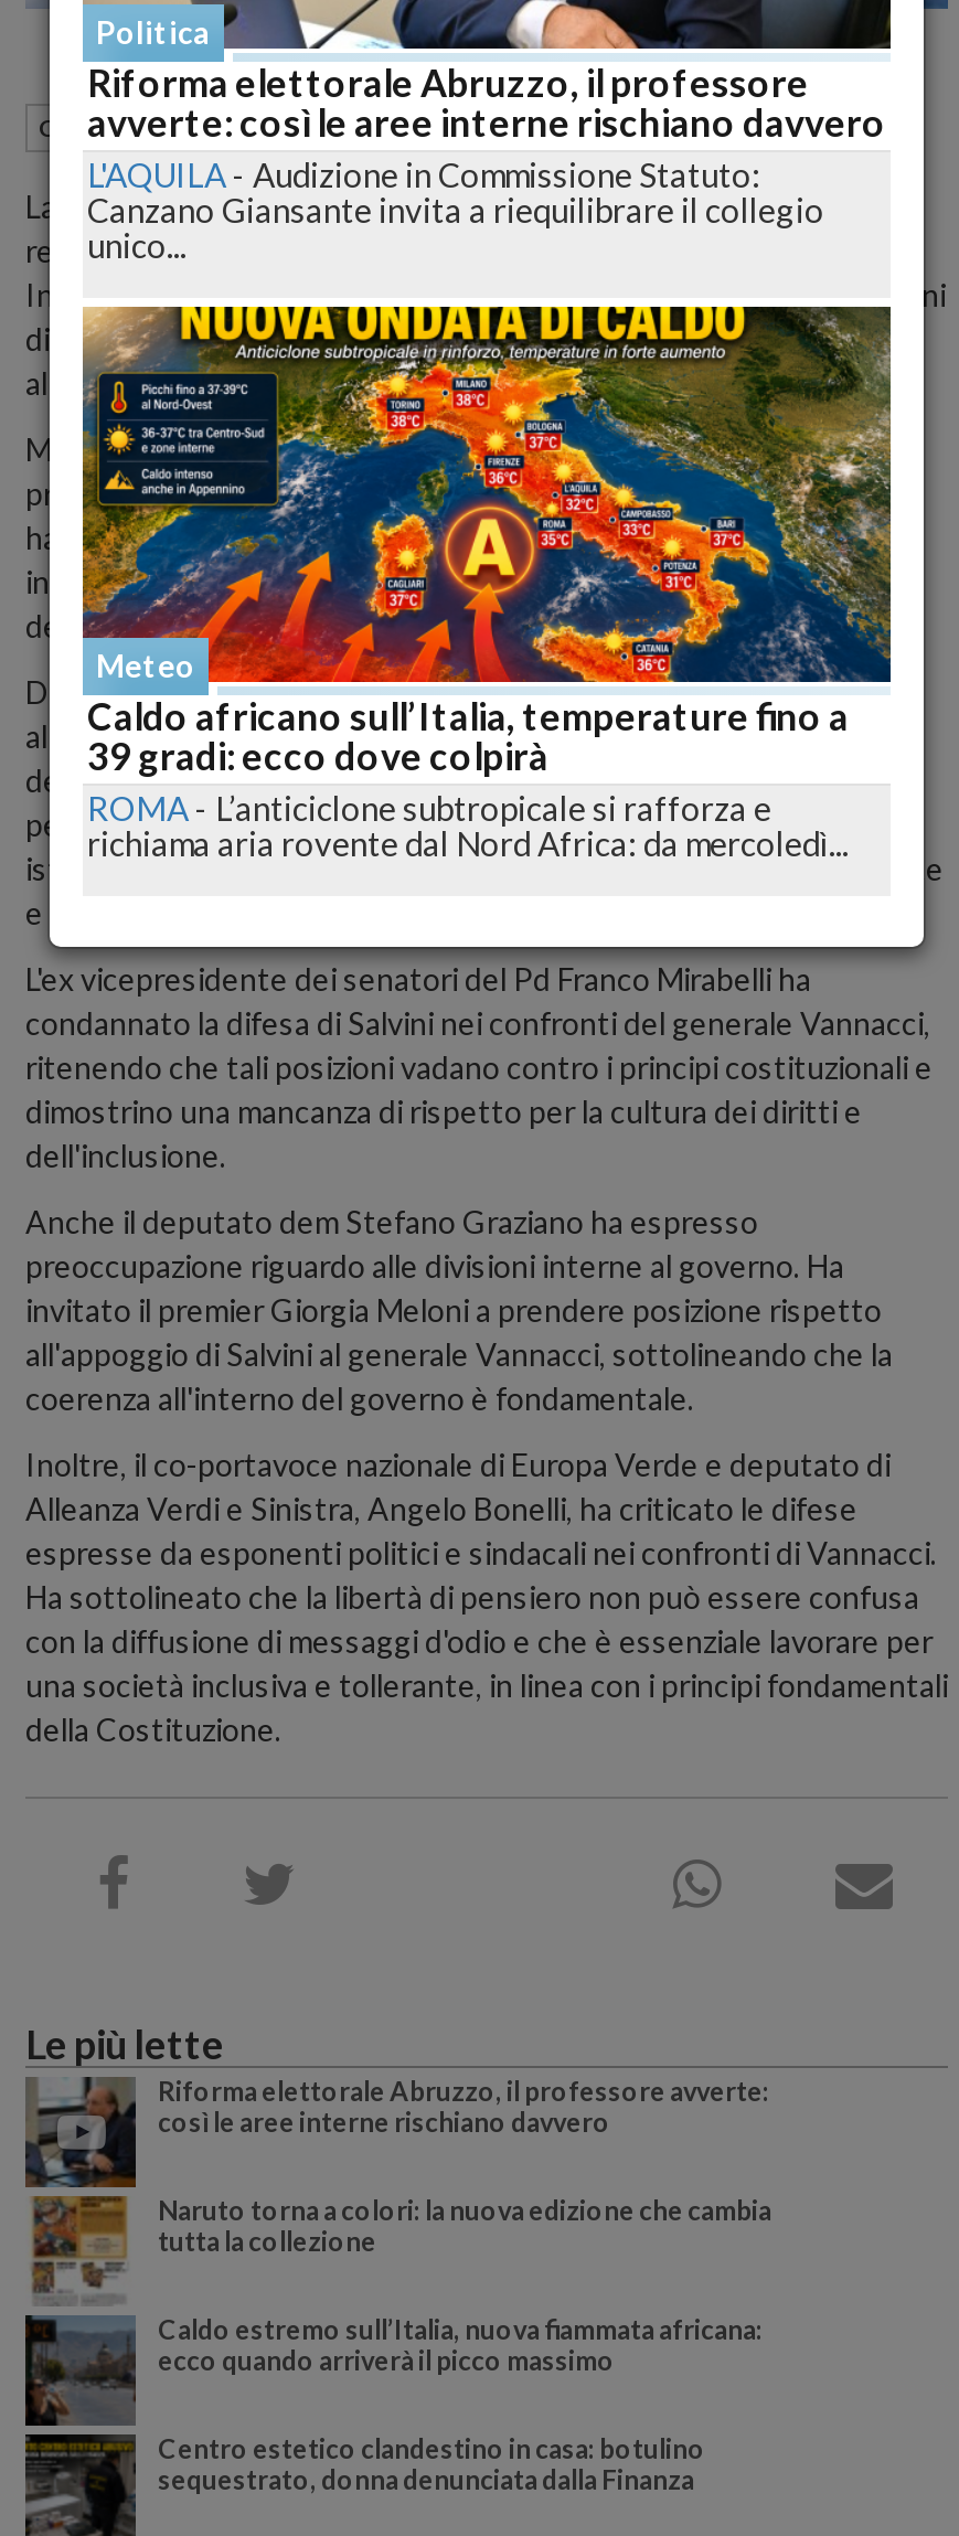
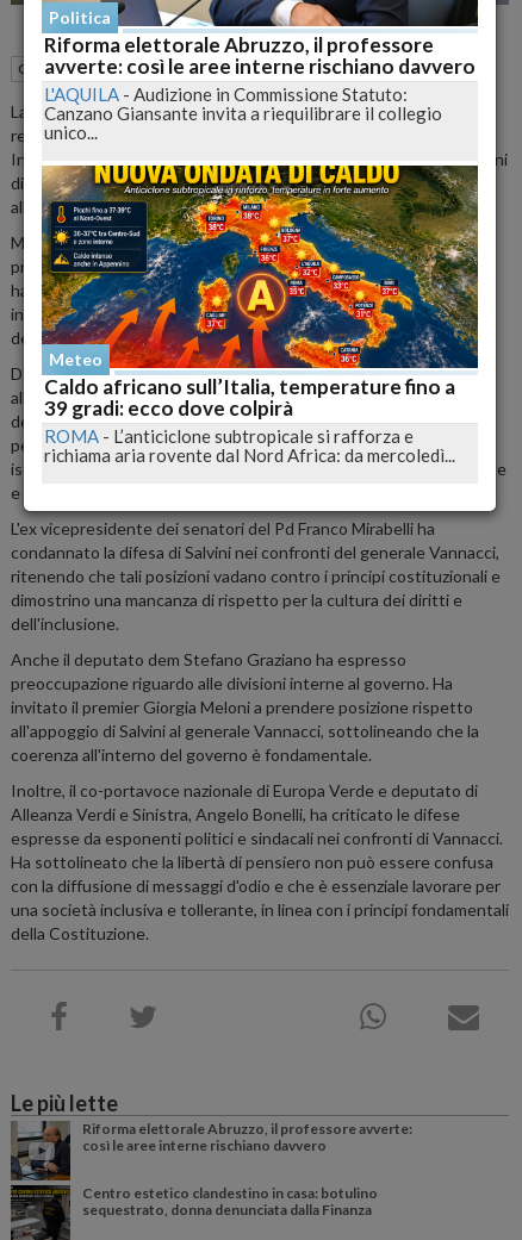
[32,2195,771,2378] [image] | Naruto torna a colori: la nuova edizione che cambia | tutta la collezione | Caldo estremo sull’Italia, nuova fiammata africana: | ecco quando arriverà il picco massimo -> none
[30,2317,129,2426] [image] -> none

